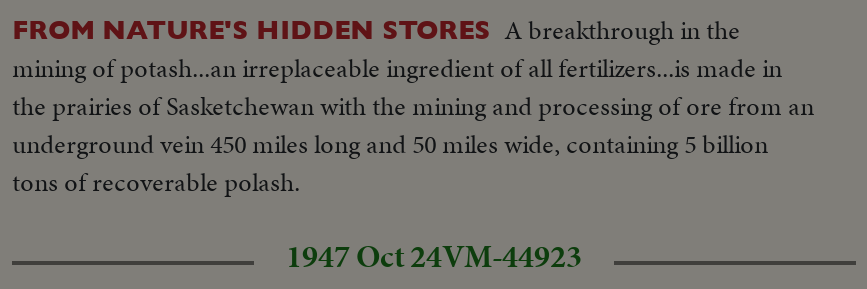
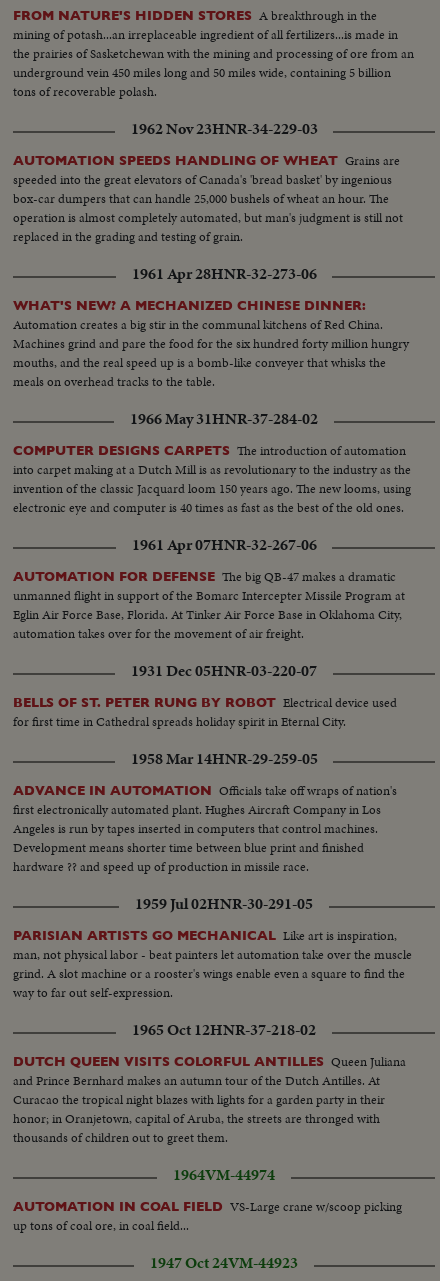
none -> [13,118,412,1235] 1962 Nov 23HNR-34-229-03 | AUTOMATION SPEEDS HANDLING OF WHEAT Grains are | speeded into the great elevators of Canada's 'bread basket' by ingenious | box-car dumpers that can handle 25,000 bushels of wheat an hour. The | operation is almost completely automated, but man's judgment is still not | replaced in the grading and testing of grain. | 1961 Apr 28HNR-32-273-06 | WHAT'S NEW? A MECHANIZED CHINESE DINNER: | Automation creates a big stir in the communal kitchens of Red China. | Machines grind and pare the food for the six hundred forty million hungry | mouths, and the real speed up is a bomb-like conveyer that whisks the | meals on overhead tracks to the table. | 1966 May 31HNR-37-284-02 | COMPUTER DESIGNS CARPETS The introduction of automation | into carpet making at a Dutch Mill is as revolutionary to the industry as the | invention of the classic Jacquard loom 150 years ago. The new looms, using | electronic eye and computer is 40 times as fast as the best of the old ones. | 1961 Apr 07HNR-32-267-06 | AUTOMATION FOR DEFENSE The big QB-47 makes a dramatic | unmanned flight in support of the Bomarc Intercepter Missile Program at | Eglin Air Force Base, Florida. At Tinker Air Force Base in Oklahoma City, | automation takes over for the movement of air freight. | 1931 Dec 05HNR-03-220-07 | BELLS OF ST. PETER RUNG BY ROBOT Electrical device used | for first time in Cathedral spreads holiday spirit in Eternal City. | 1958 Mar 14HNR-29-259-05 | ADVANCE IN AUTOMATION Officials take off wraps of nation's | first electronically automated plant. Hughes Aircraft Company in Los | Angeles is run by tapes inserted in computers that control machines. | Development means shorter time between blue print and finished | hardware ?? and speed up of production in missile race. | 1959 Jul 02HNR-30-291-05 | PARISIAN ARTISTS GO MECHANICAL Like art is inspiration, | man, not physical labor - beat painters let automation take over the muscle | grind. A slot machine or a rooster's wings enable even a square to find the | way to far out self-expression. | 1965 Oct 12HNR-37-218-02 | DUTCH QUEEN VISITS COLORFUL ANTILLES Queen Juliana | and Prince Bernhard makes an autumn tour of the Dutch Antilles. At | Curacao the tropical night blazes with lights for a garden party in their | honor; in Oranjetown, capital of Aruba, the streets are thronged with | thousands of children out to greet them. | 1964VM-44974 | AUTOMATION IN COAL FIELD VS-Large crane w/scoop picking | up tons of coal ore, in coal field...

